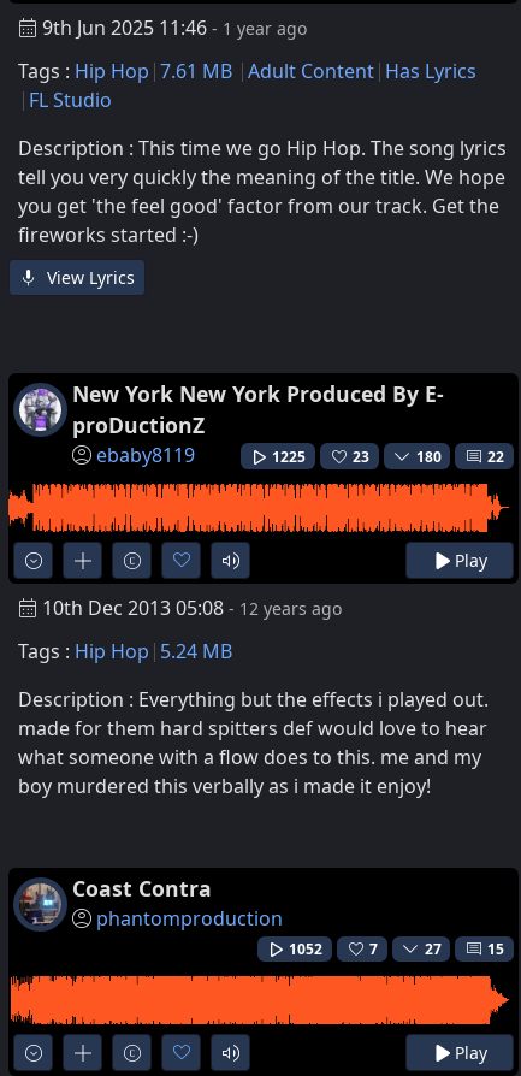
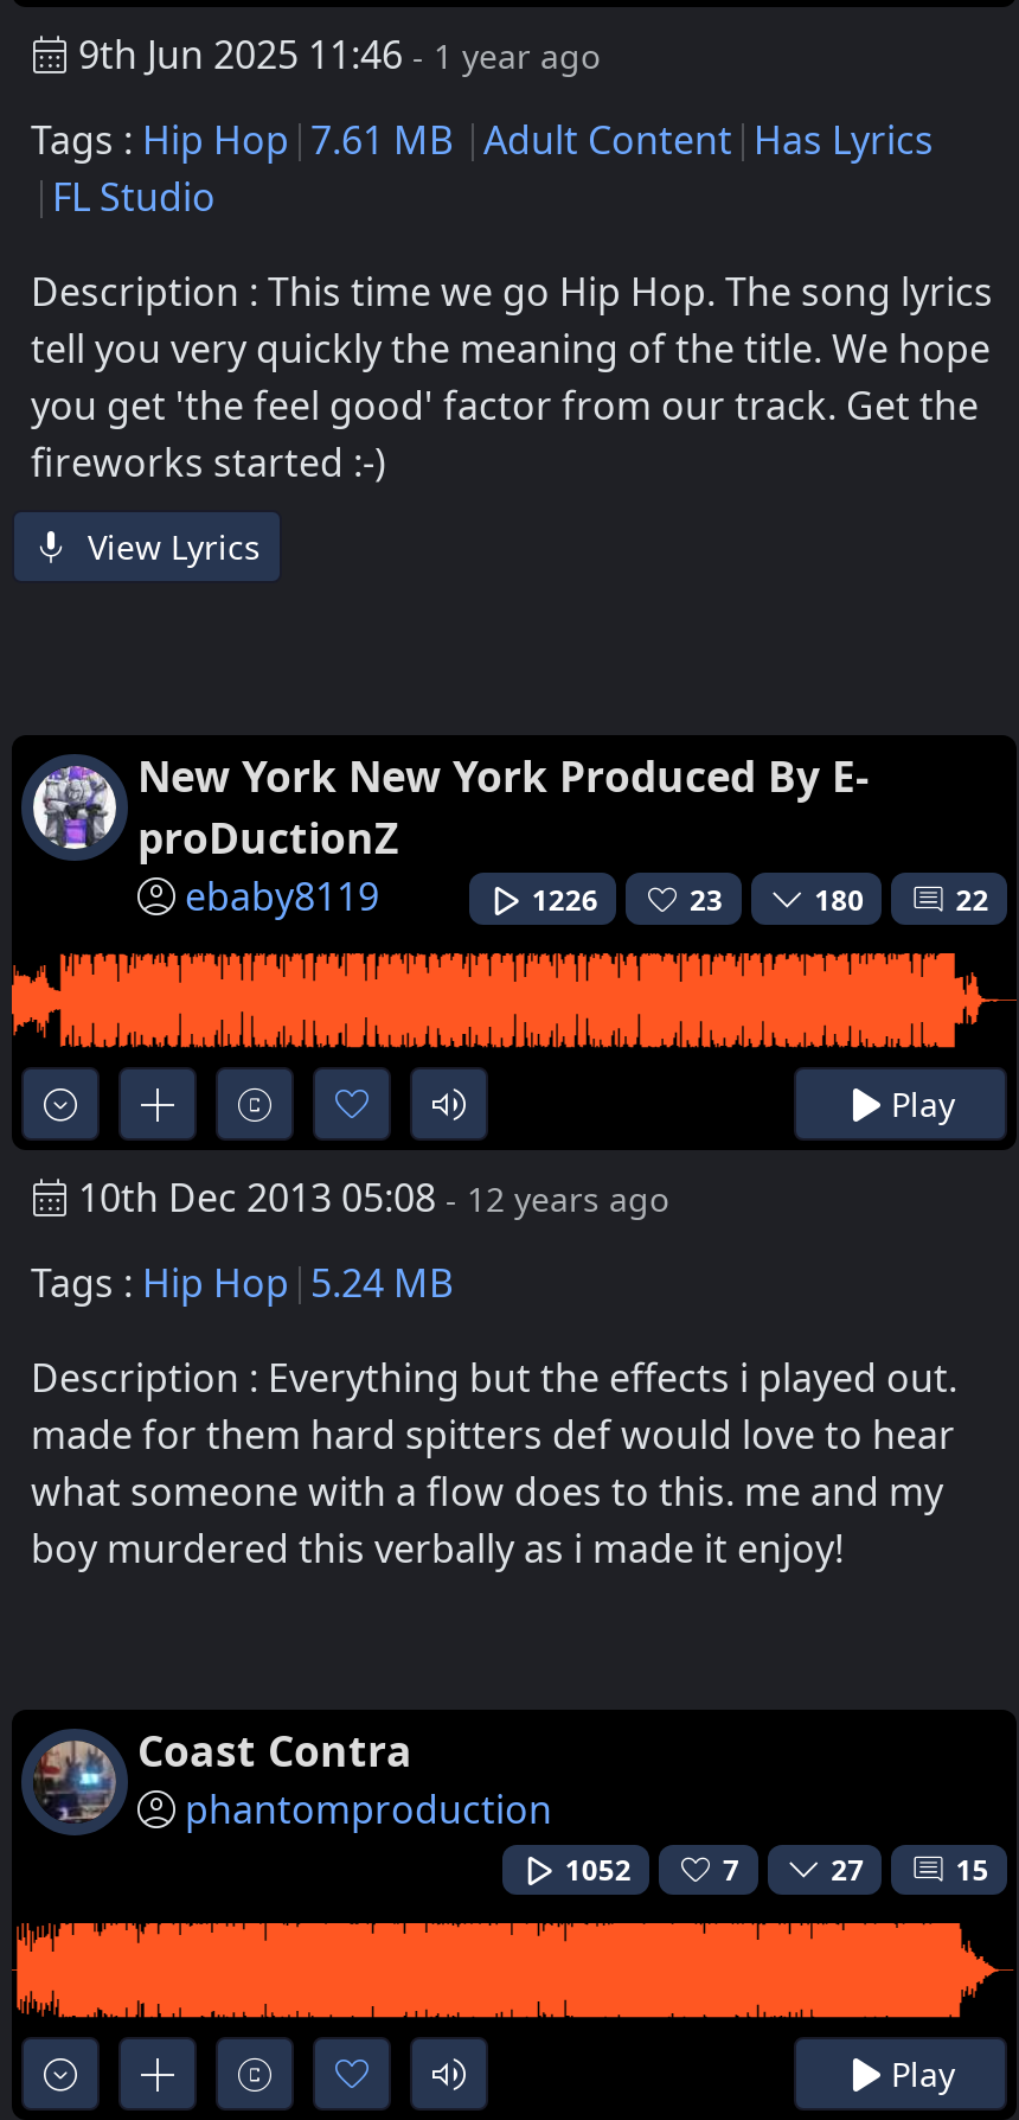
[272,446,306,467] 1225 -> [532,879,598,919] 1226

